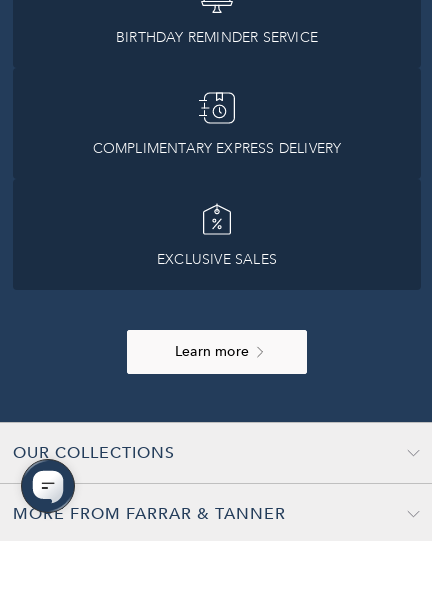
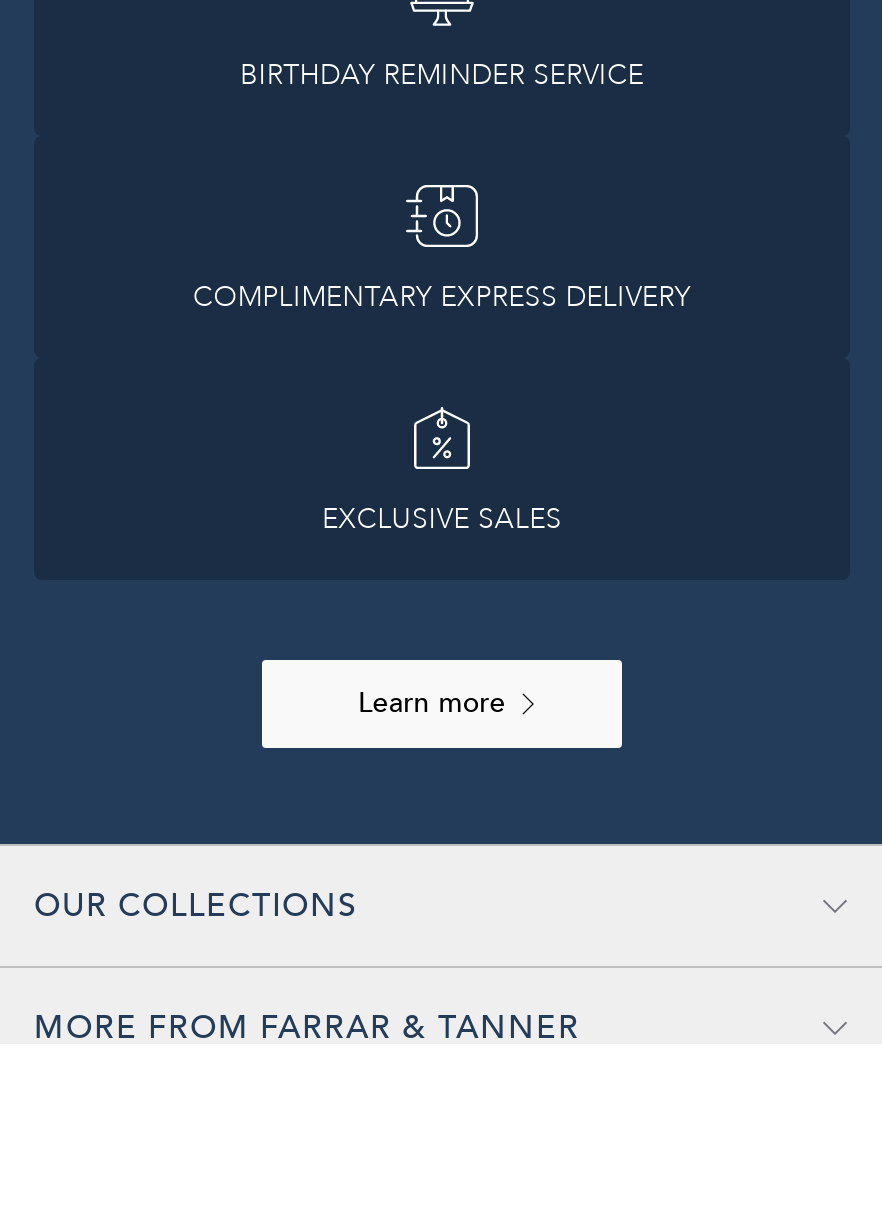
[20,466,76,500] [image] -> none

